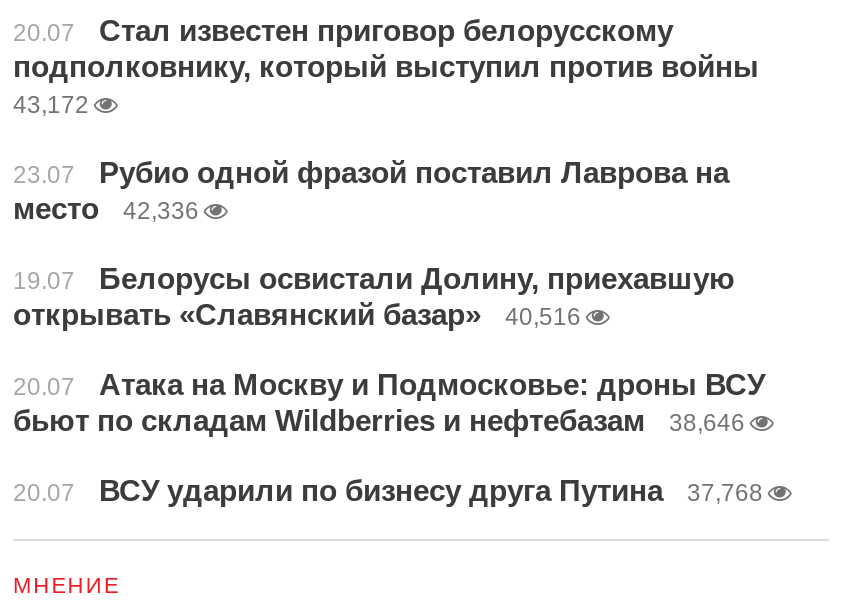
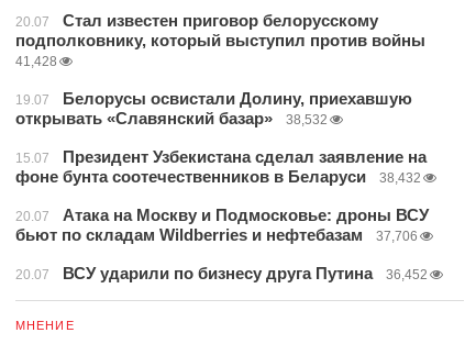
[13,90,729,224] 43,172 | 23.07 | Рубио одной фразой поставил Лаврова на | место | 42,336 -> [15,54,57,69] 41,428
moved [13,260,735,330] -> [15,89,412,127]: 19.07 | Белорусы освистали Долину, приехавшую | открывать «Славянский базар»
[505,302,581,330] 40,516 -> [15,112,427,185] 38,532 | 15.07 | Президент Узбекистана сделал заявление на | фоне бунта соотечественников в Беларуси | 38,432
[13,402,745,436] бьют по складам Wildberries и нефтебазам 38,646 -> [15,225,418,244] бьют по складам Wildberries и нефтебазам 37,706
[13,472,763,506] 20.07 ВСУ ударили по бизнесу друга Путина 37,768 -> [15,263,428,282] 20.07 ВСУ ударили по бизнесу друга Путина 36,452

